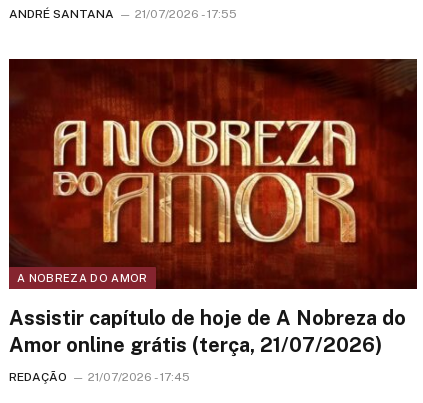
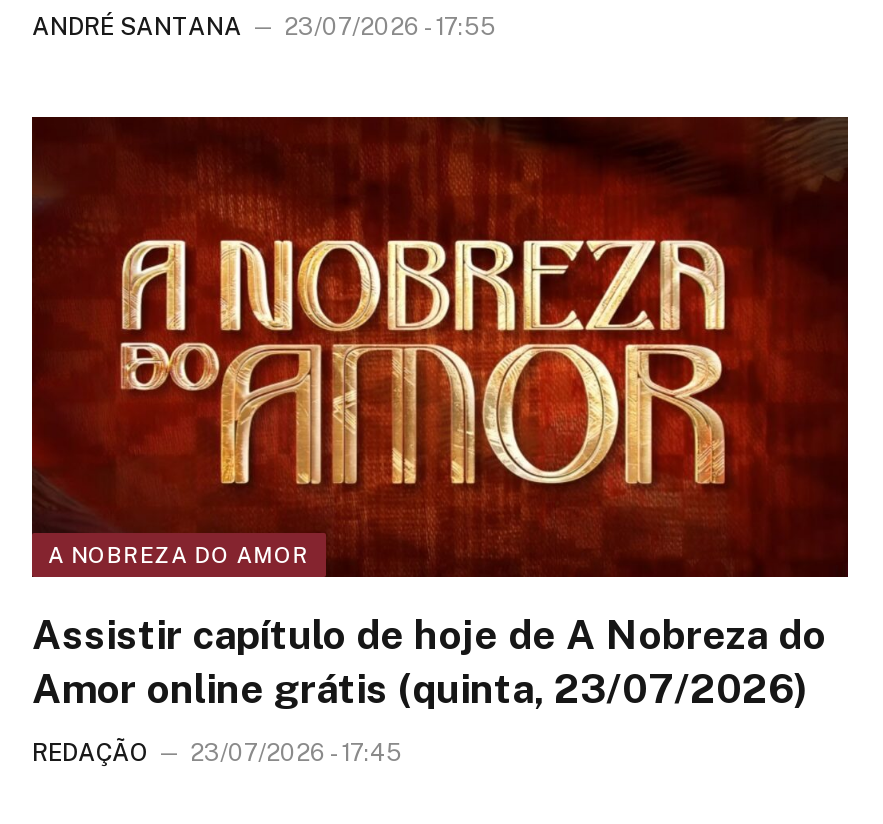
[9,7,237,21] ANDRÉ SANTANA 21/07/2026 - 17:55 -> [32,13,496,41] ANDRÉ SANTANA 23/07/2026 - 17:55
[9,332,382,356] Amor online grátis (terça, 21/07/2026) -> [32,664,808,712] Amor online grátis (quinta, 23/07/2026)
[9,369,190,383] REDAÇÃO 21/07/2026 - 17:45 -> [32,738,402,766] REDAÇÃO 23/07/2026 - 17:45

